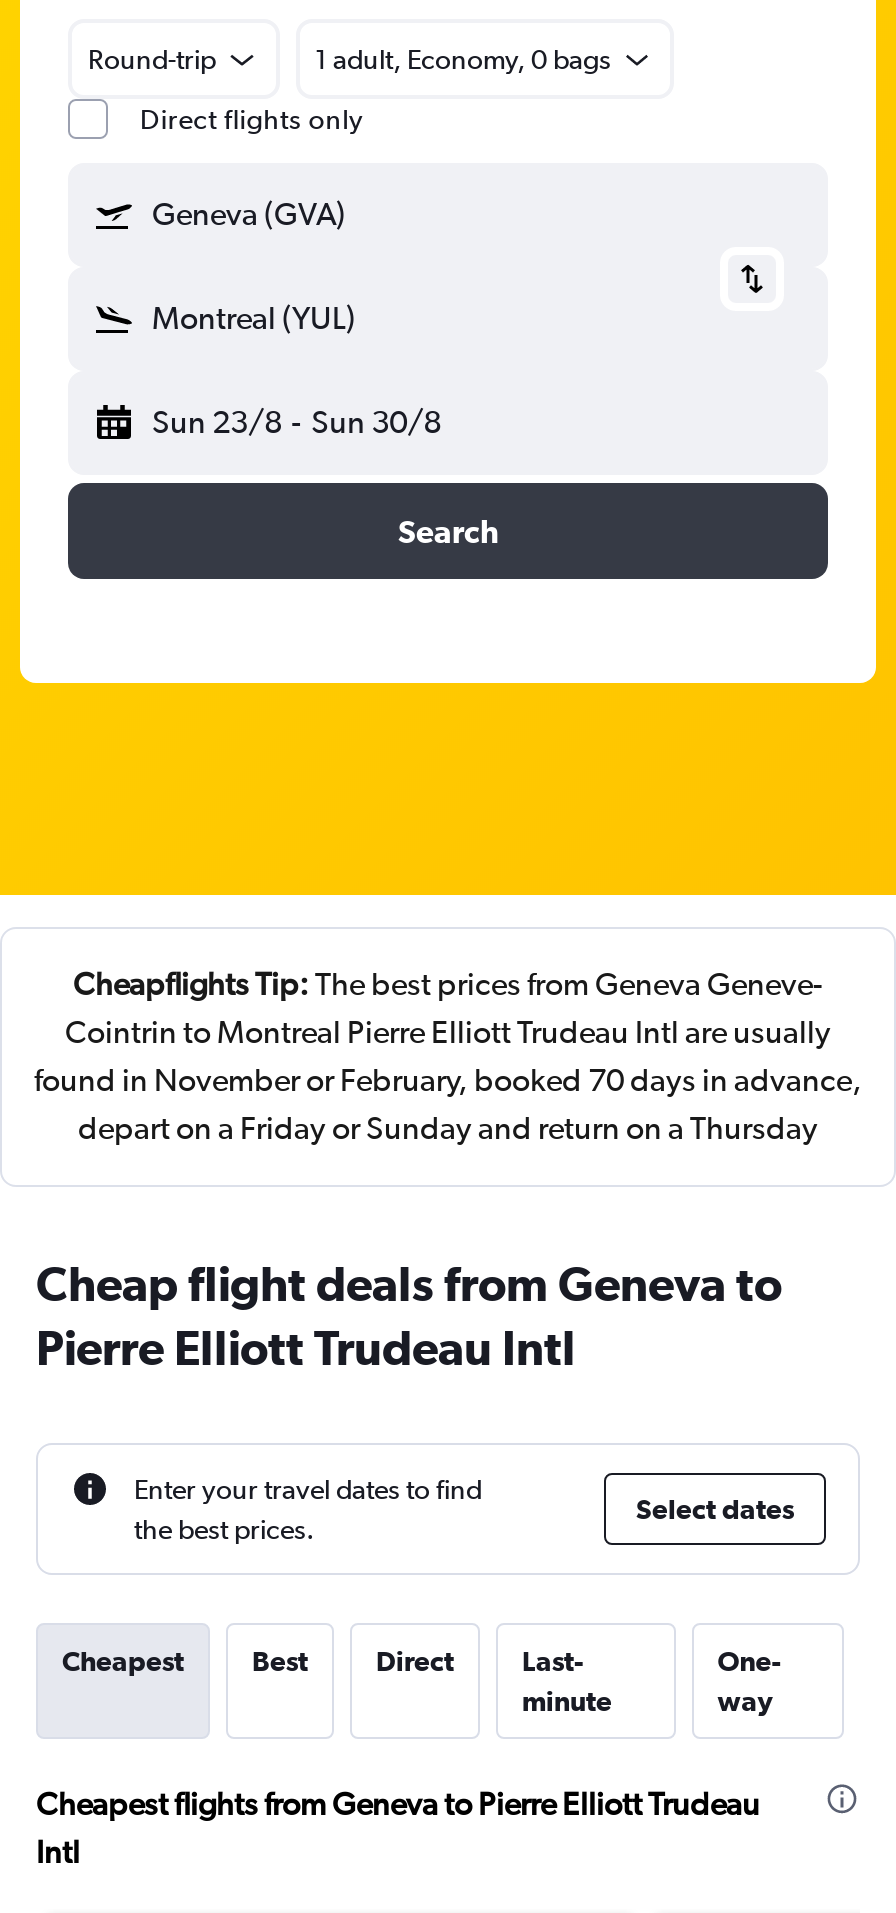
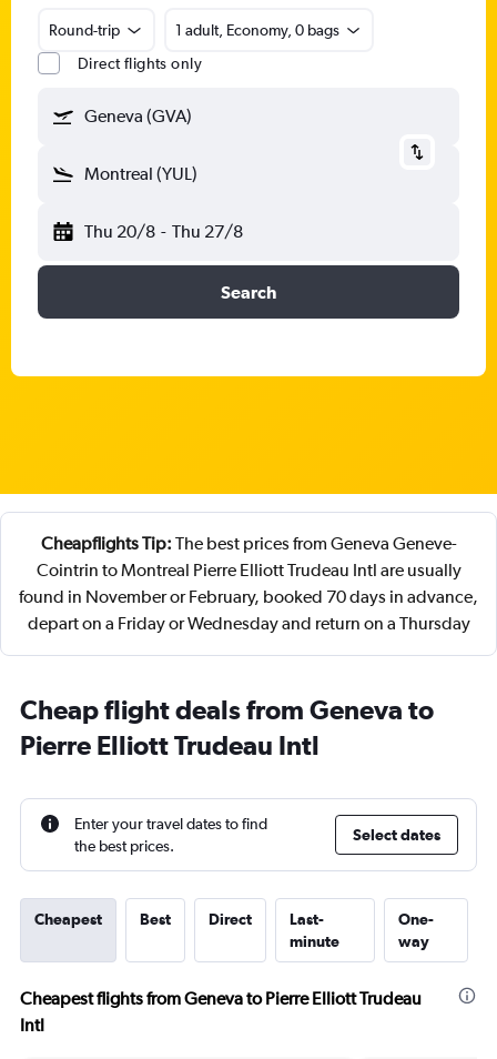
[152,403,441,441] Sun 23/8 - Sun 30/8 -> [84,221,243,242] Thu 20/8 - Thu 27/8
[78,1109,818,1147] depart on a Friday or Sunday and return on a Thursday -> [27,613,470,634] depart on a Friday or Wednesday and return on a Thursday

